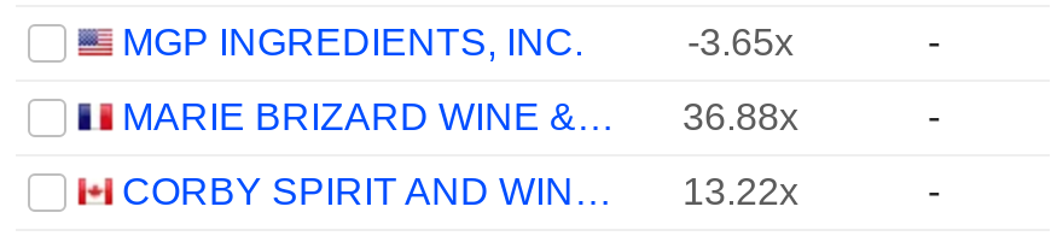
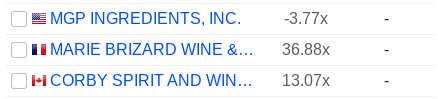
[687,22,794,63] -3.65x -> [284,10,328,27] -3.77x
[683,171,798,212] 13.22x -> [282,72,330,89] 13.07x

